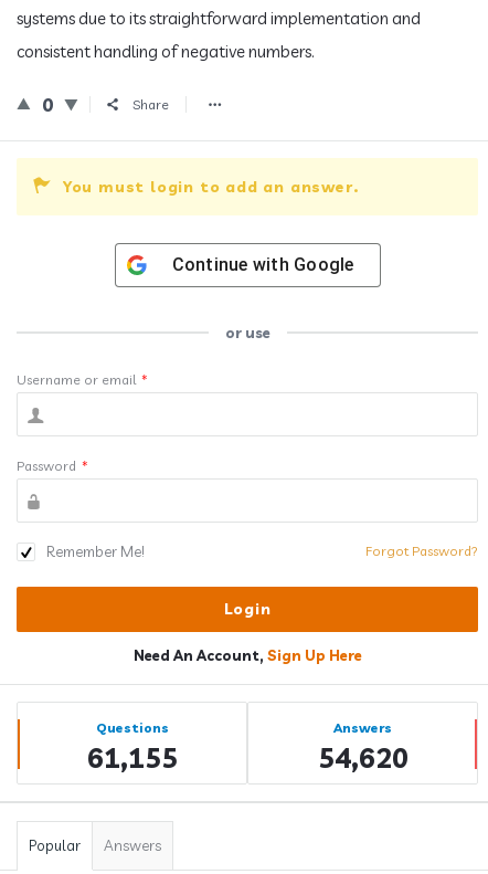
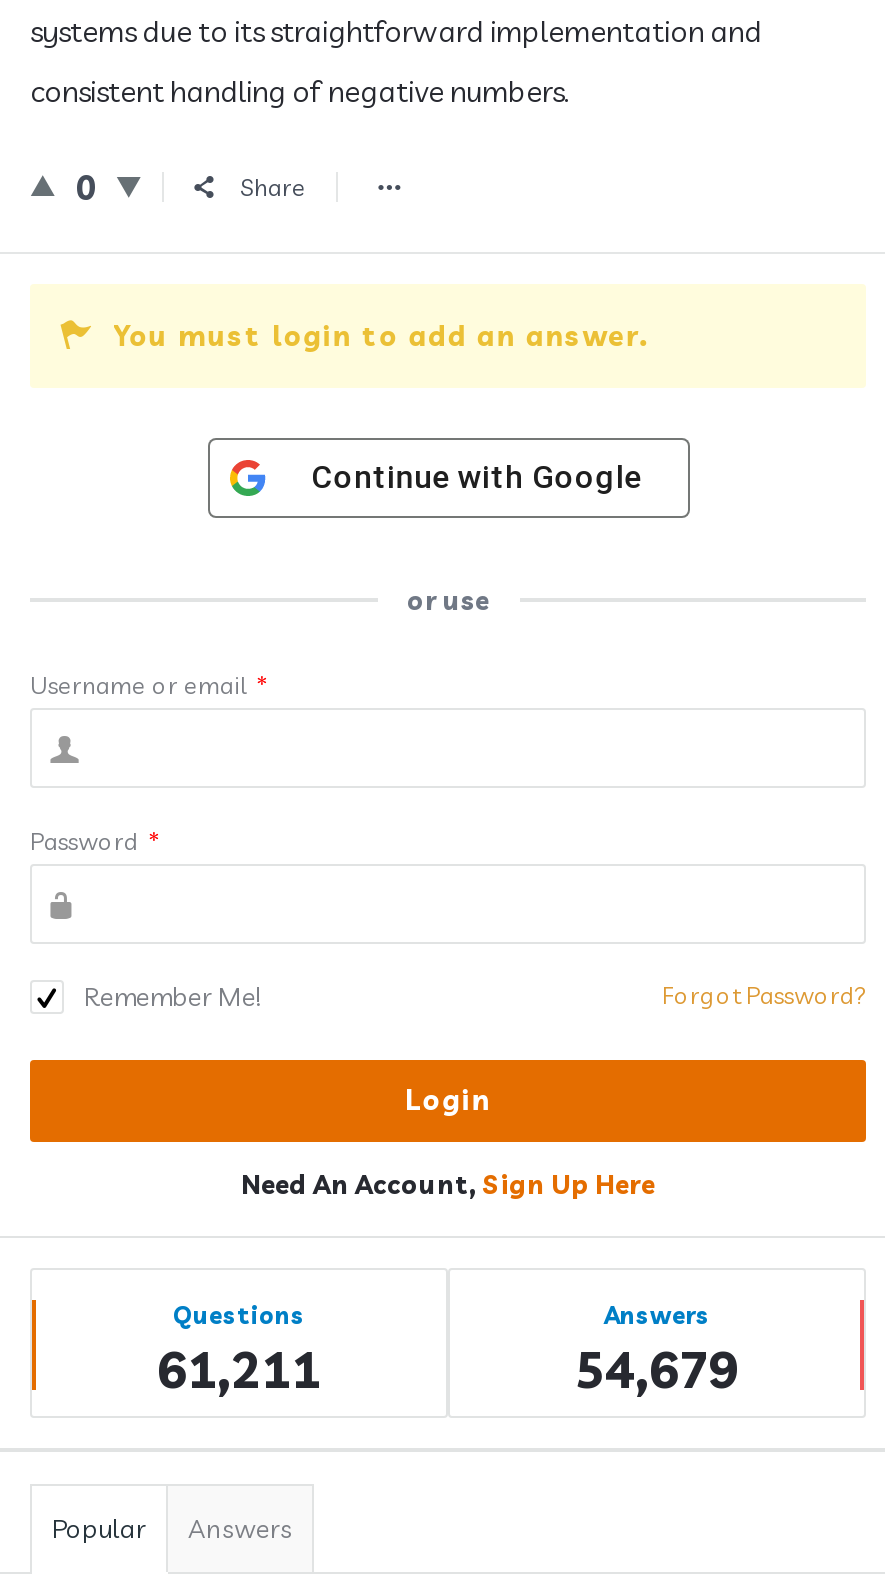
[87,740,177,775] 61,155 -> [157,1338,321,1400] 61,211
[317,740,408,775] 54,620 -> [575,1338,739,1400] 54,679

